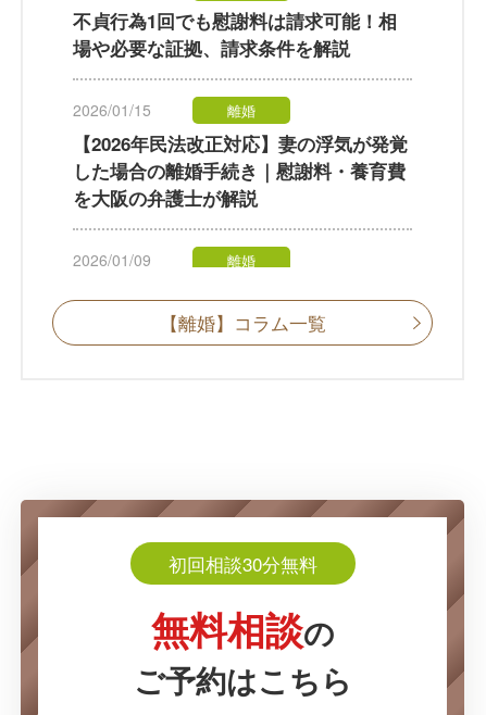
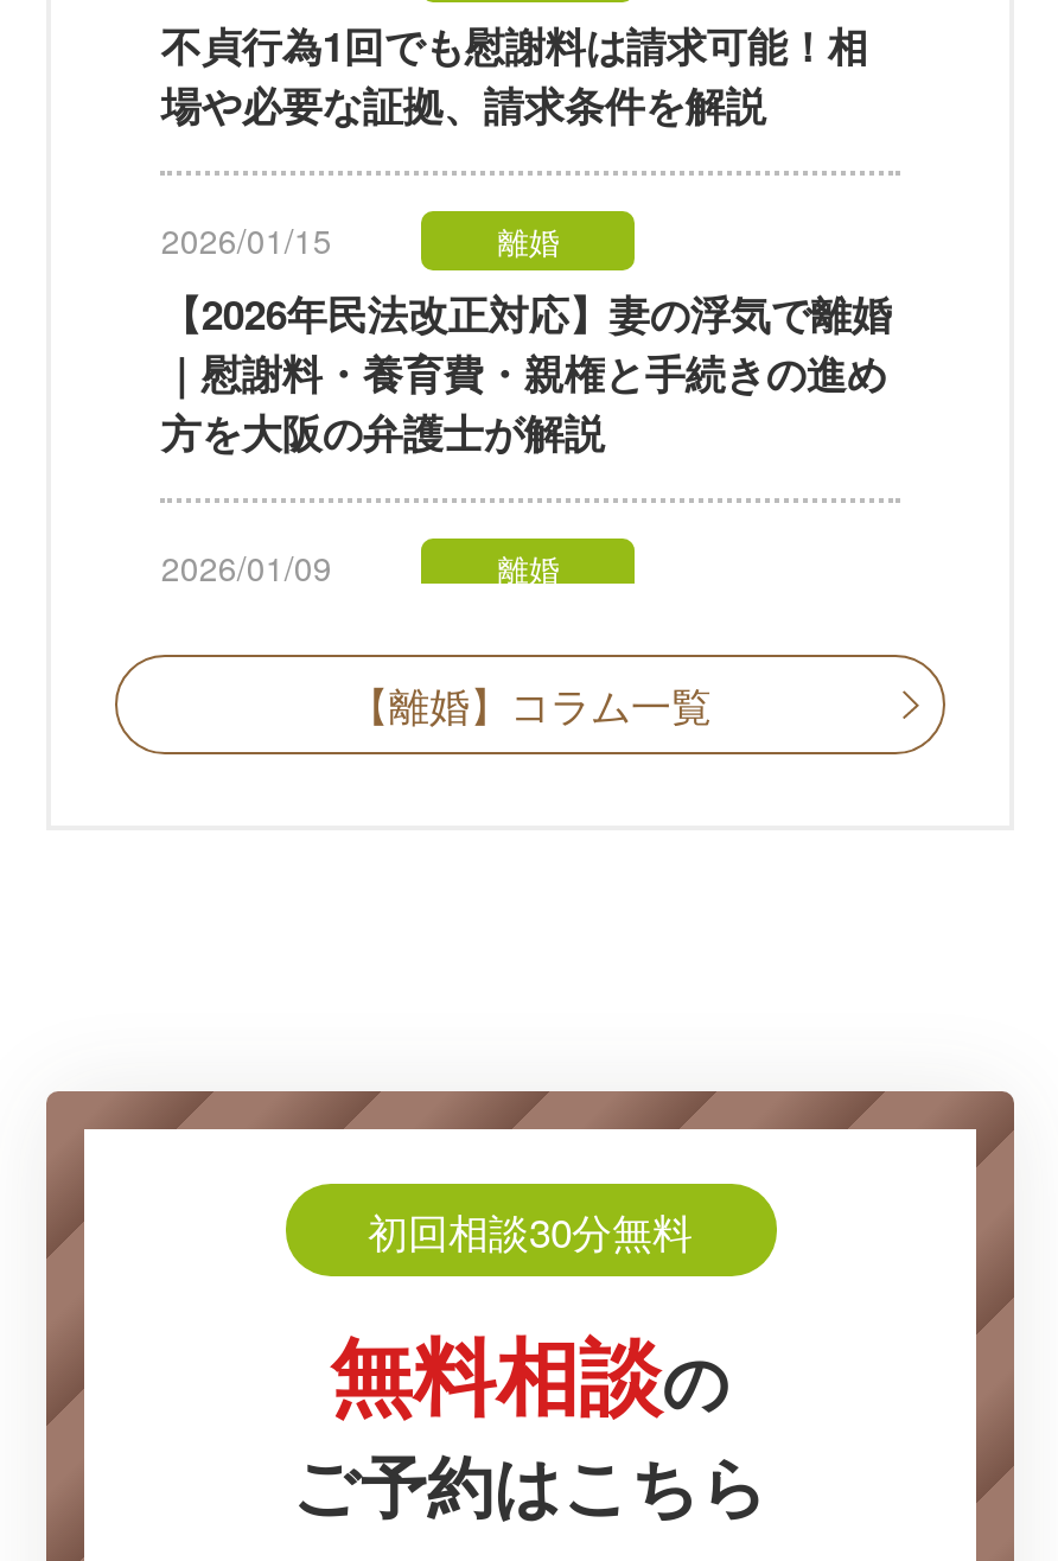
[73,130,408,211] 【2026年民法改正対応】妻の浮気が発覚 | した場合の離婚手続き｜慰謝料・養育費 | を大阪の弁護士が解説 -> [161,285,891,460] 【2026年民法改正対応】妻の浮気で離婚 | ｜慰謝料・養育費・親権と手続きの進め | 方を大阪の弁護士が解説

